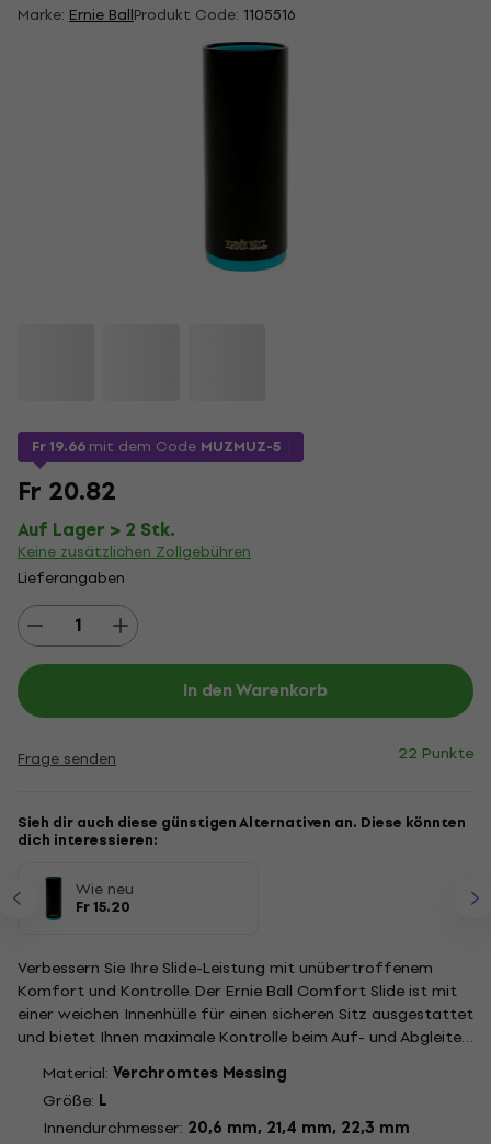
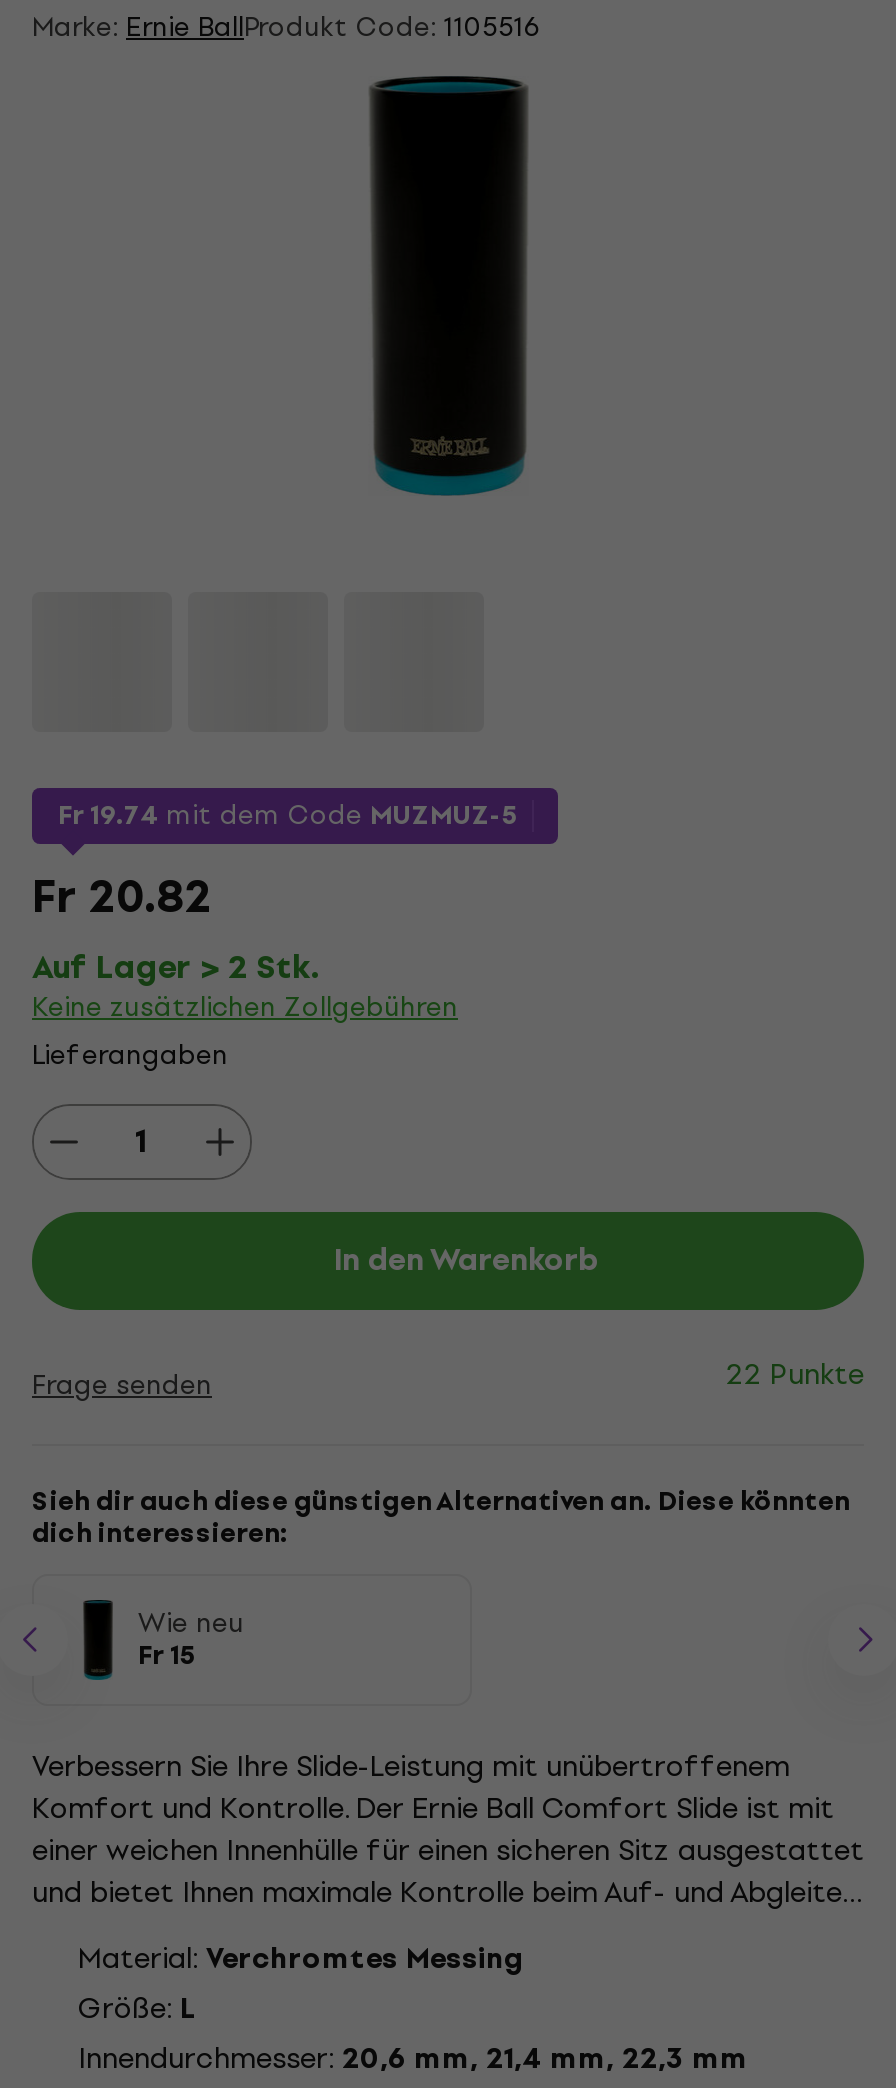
[32,435,281,458] Fr 19.66 mit dem Code MUZMUZ-5 -> [58,794,516,836] Fr 19.74 mit dem Code MUZMUZ-5
[76,895,130,918] Fr 15.20 -> [138,1634,194,1676] Fr 15

